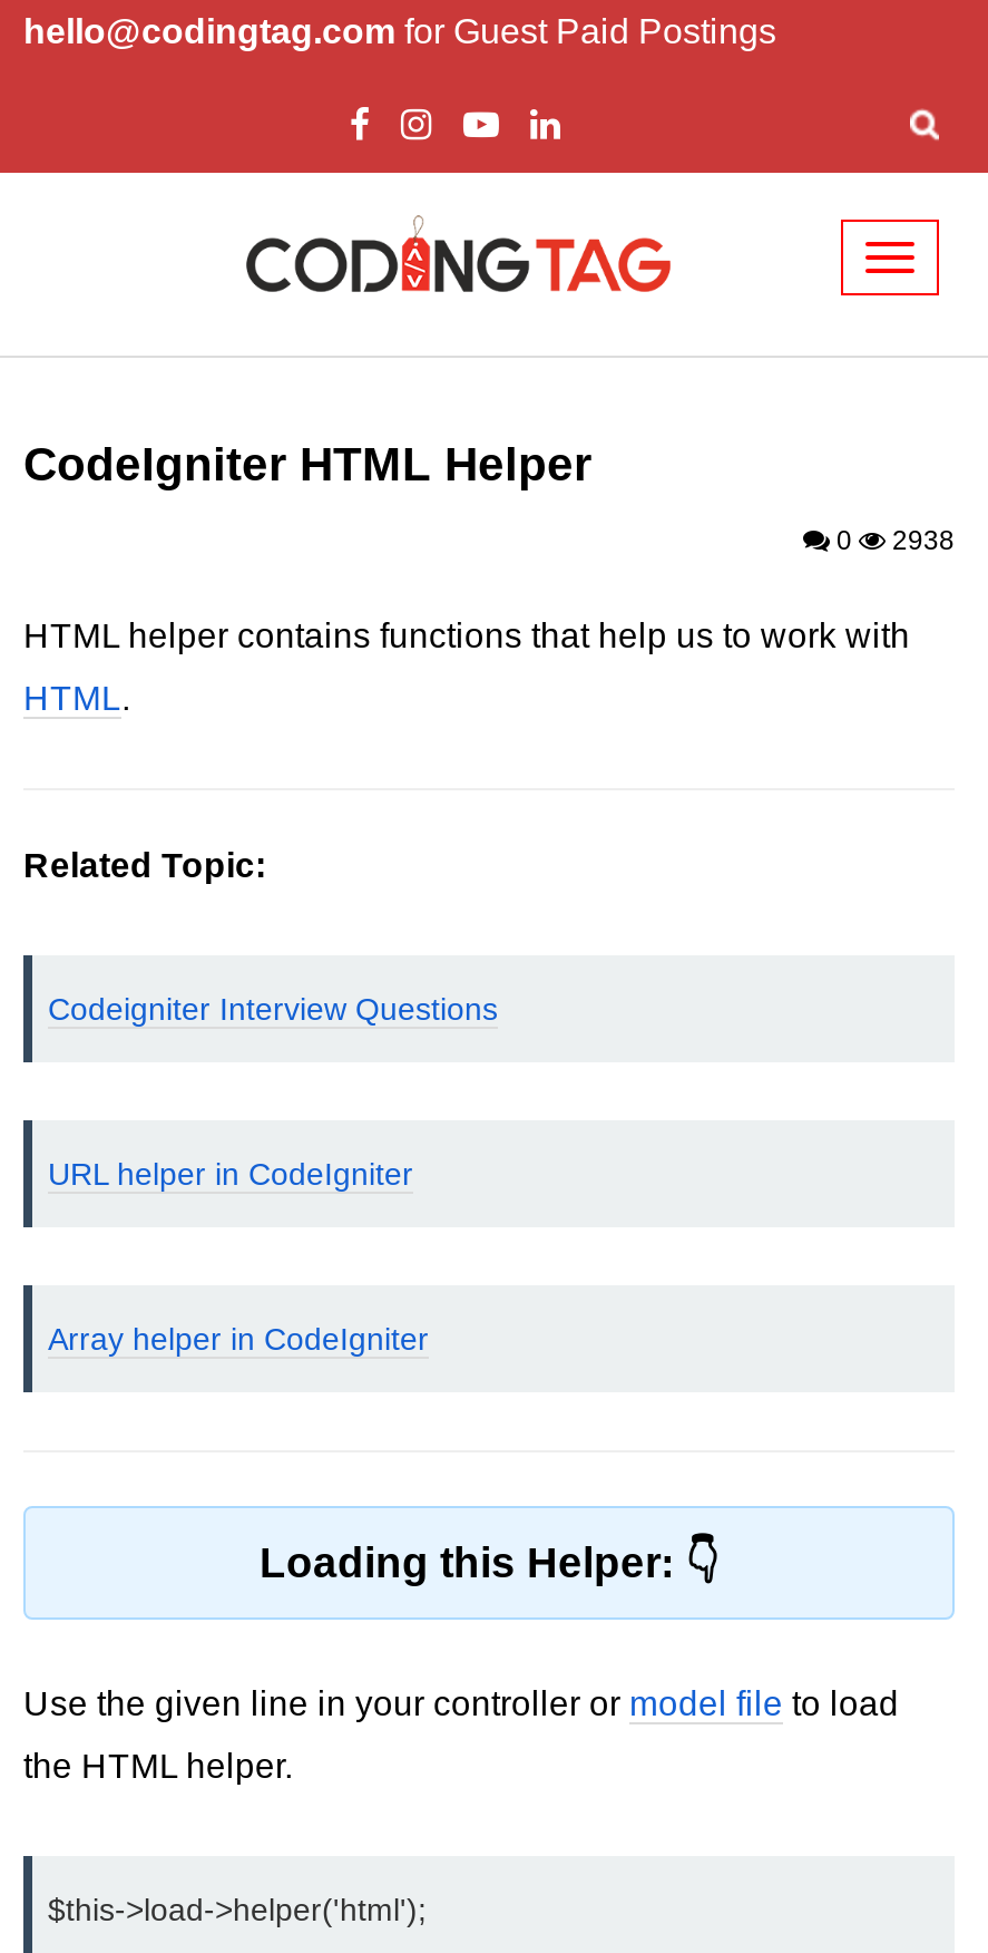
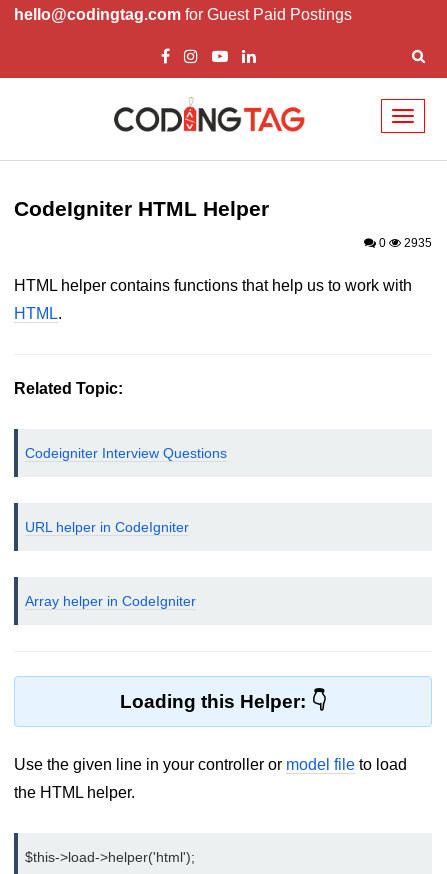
[830,525,955,556] 0 2938 -> [376,236,432,250] 0 2935

